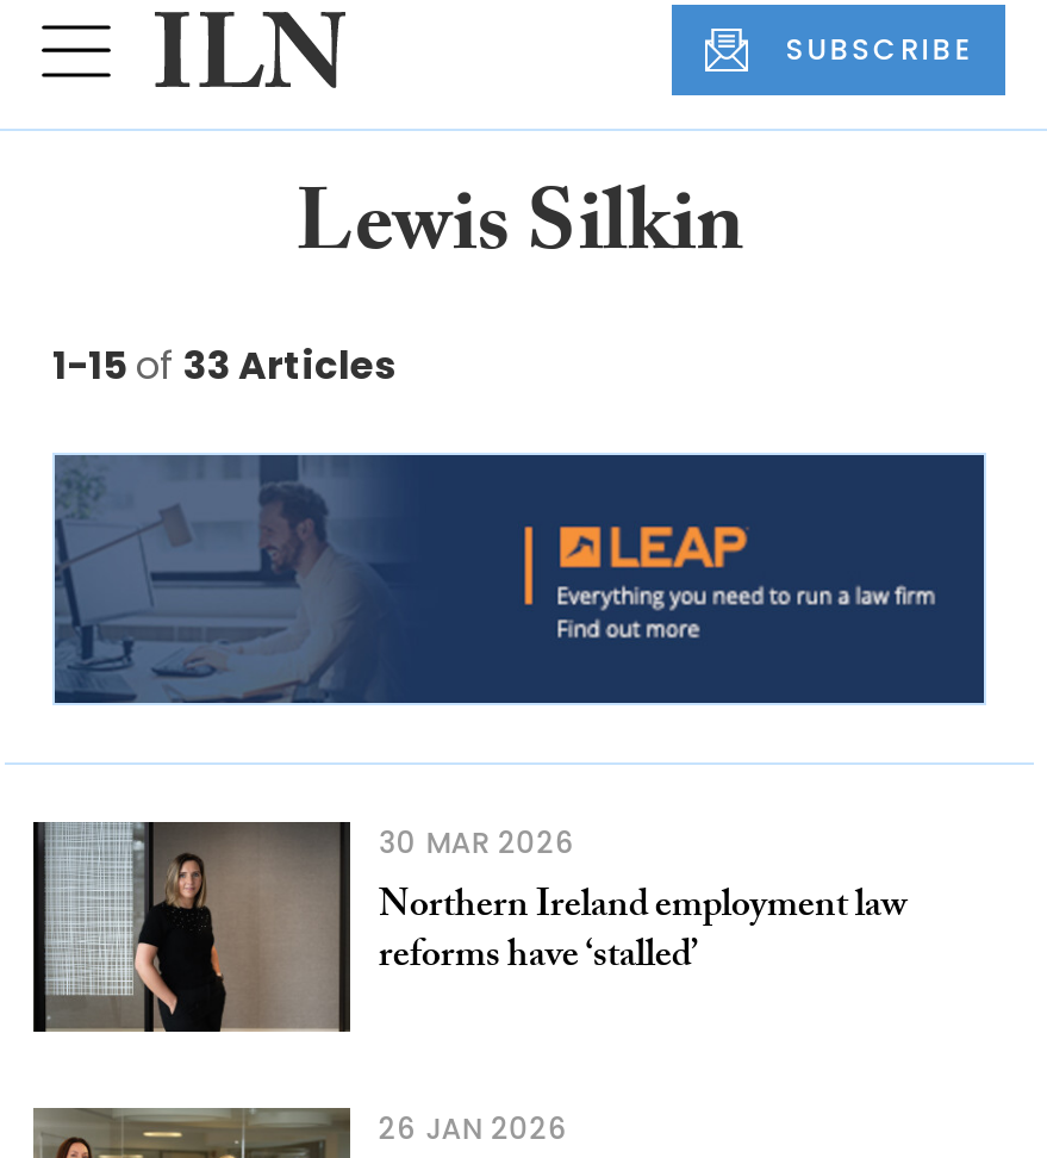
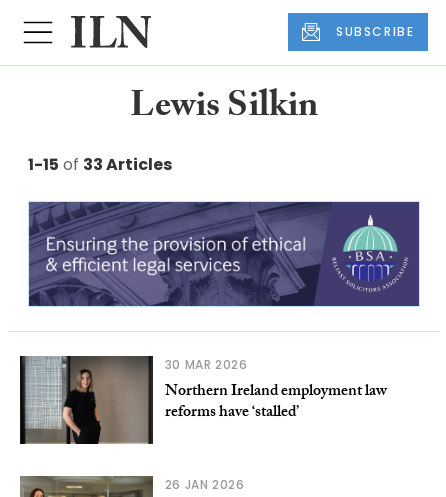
[57,455,979,701] [image] -> [30,202,418,306] [image]

